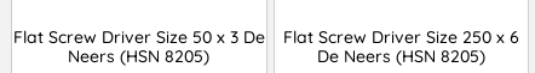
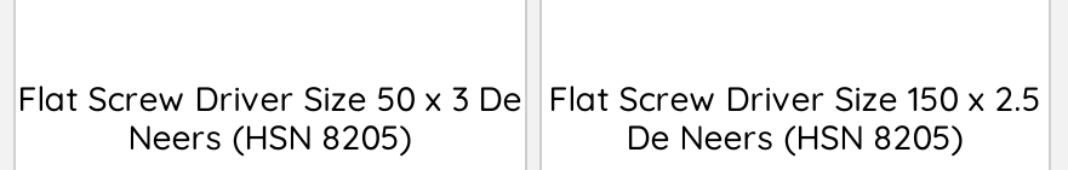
[283,27,519,48] Flat Screw Driver Size 250 x 6 -> [549,77,1041,120] Flat Screw Driver Size 150 x 2.5

